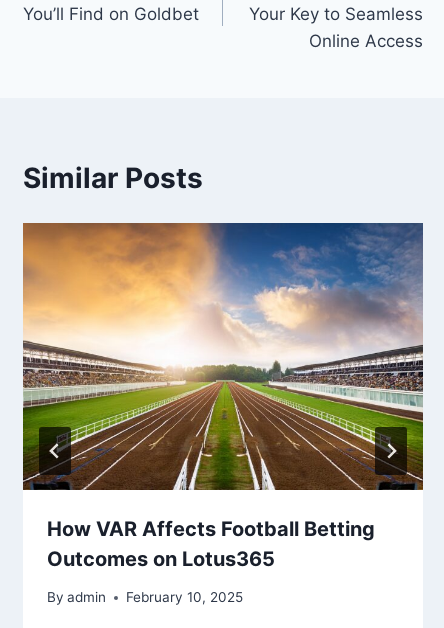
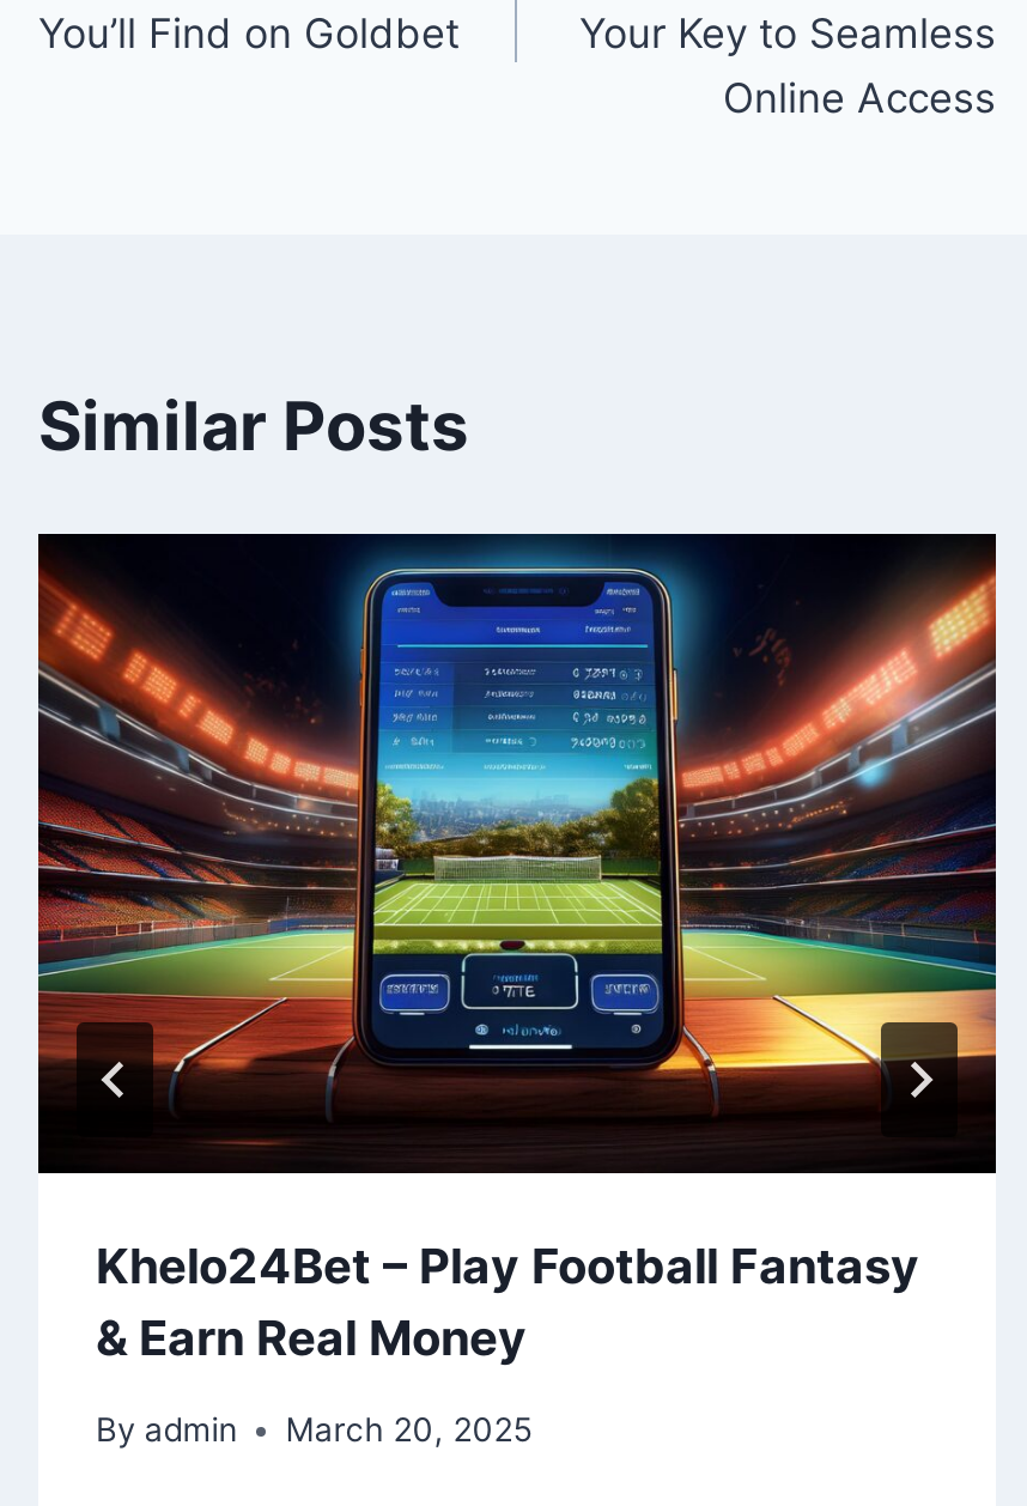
[22,222,424,571] [image] | How VAR Affects Football Betting | Outcomes on Lotus365 -> [36,532,998,1367] [image] | Khelo24Bet – Play Football Fantasy | & Earn Real Money
[47,589,243,605] By admin February 10, 2025 -> [96,1411,532,1449] By admin March 20, 2025

